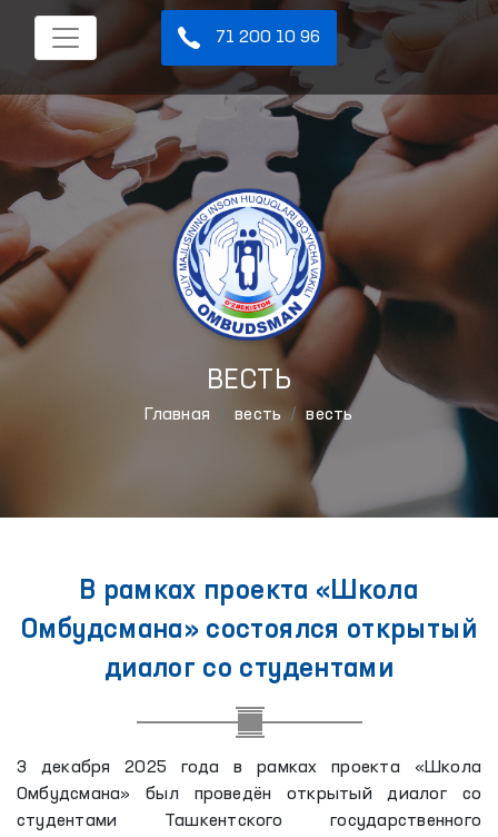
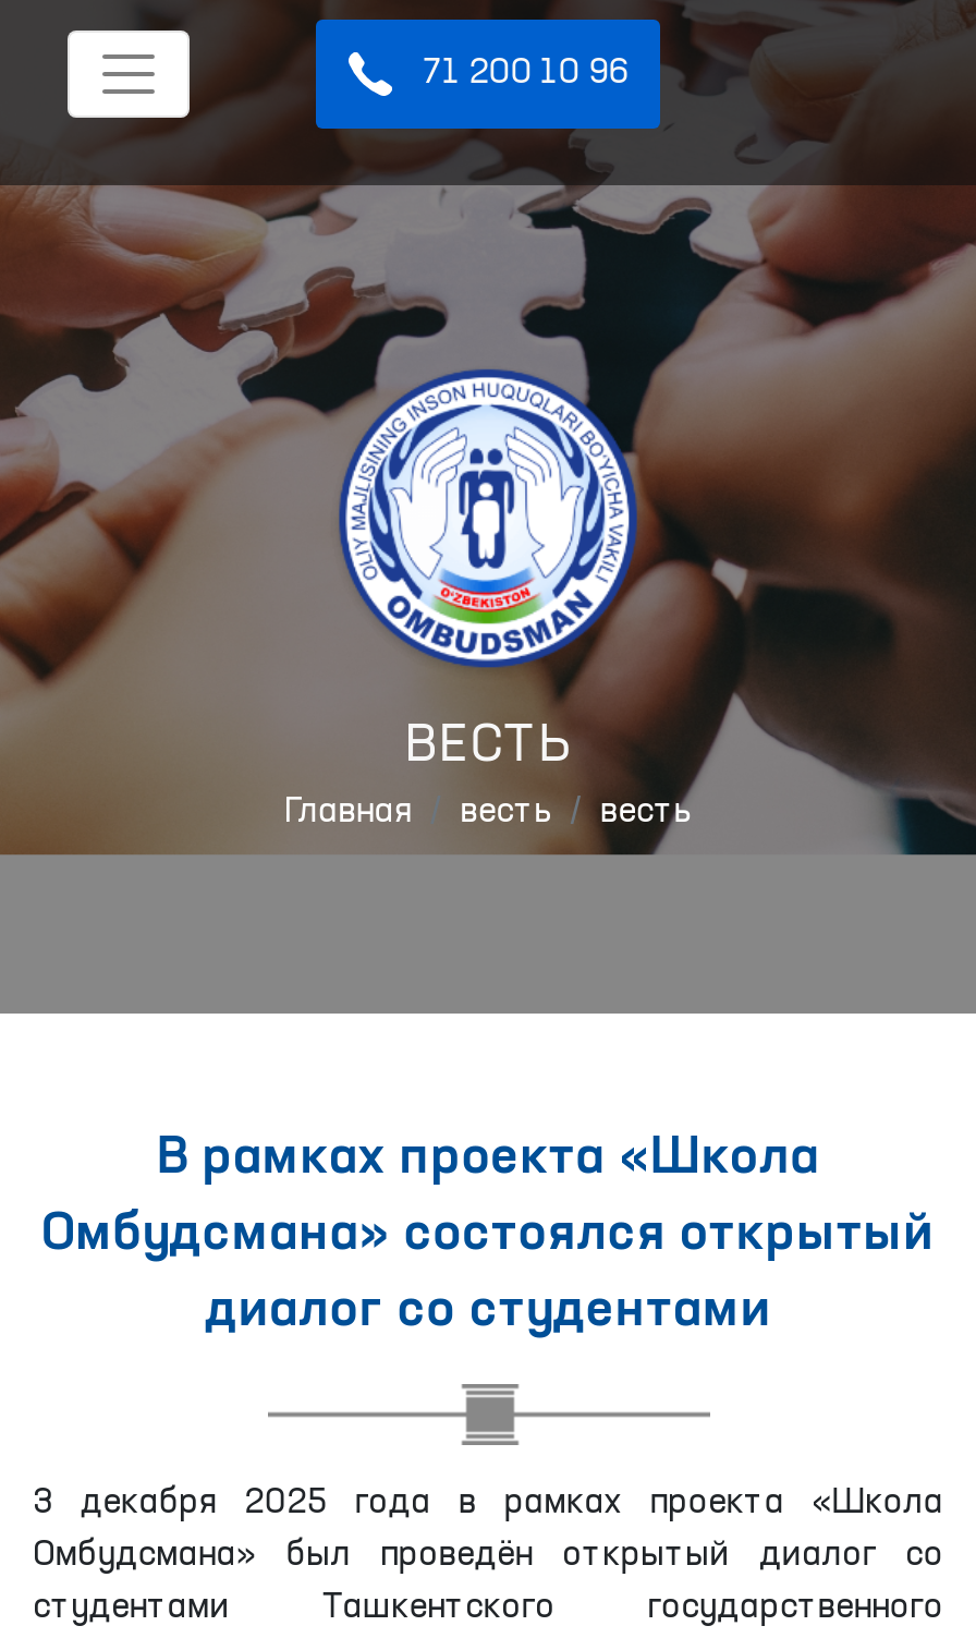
[3,436,333,518] [image] -> none
[349,436,495,518] [image] -> none

